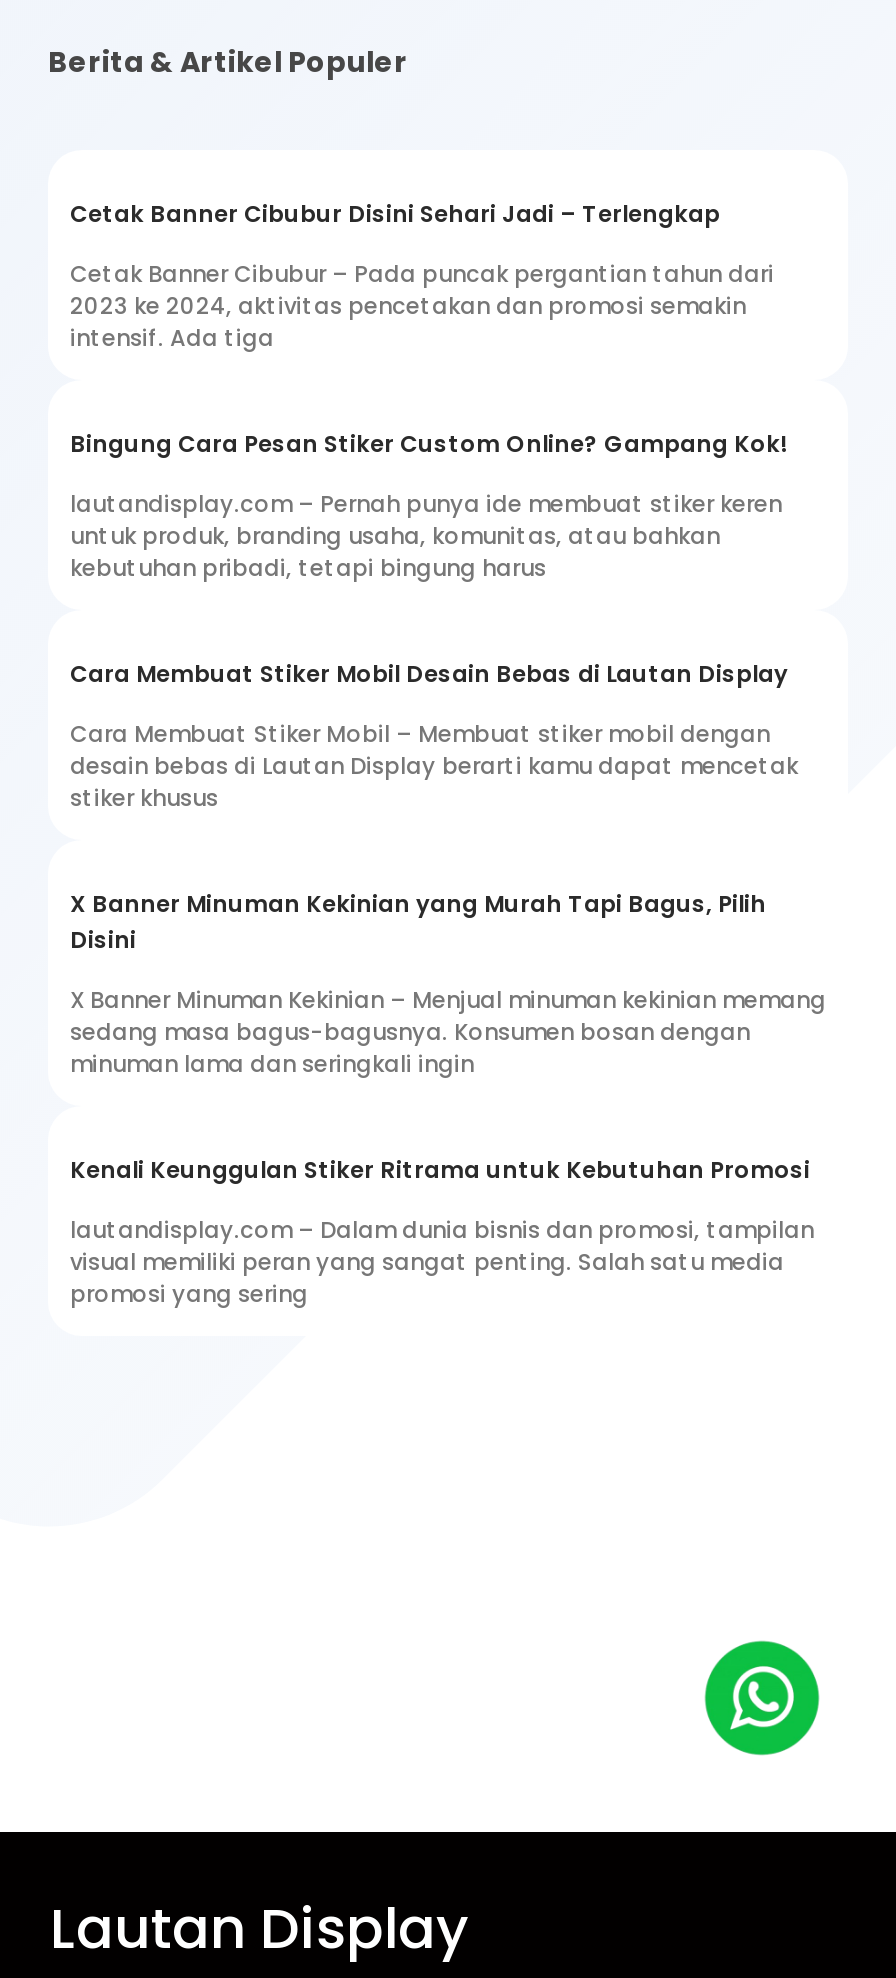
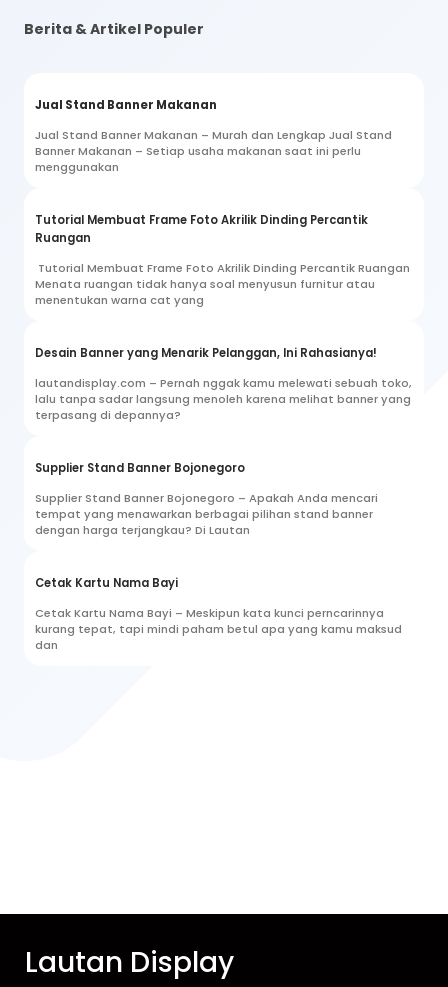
[70,198,726,230] Cetak Banner Cibubur Disini Sehari Jadi – Terlengkap -> [35,97,217,113] Jual Stand Banner Makanan
[70,258,774,354] Cetak Banner Cibubur – Pada puncak pergantian tahun dari | 2023 ke 2024, aktivitas pencetakan dan promosi semakin | intensif. Ada tiga -> [35,127,392,175] Jual Stand Banner Makanan – Murah dan Lengkap Jual Stand | Banner Makanan – Setiap usaha makanan saat ini perlu | menggunakan
[70,428,788,460] Bingung Cara Pesan Stiker Custom Online? Gampang Kok! -> [35,212,368,246] Tutorial Membuat Frame Foto Akrilik Dinding Percantik | Ruangan
[70,488,782,584] lautandisplay.com – Pernah punya ide membuat stiker keren | untuk produk, branding usaha, komunitas, atau bahkan | kebutuhan pribadi, tetapi bingung harus -> [35,260,410,308] Tutorial Membuat Frame Foto Akrilik Dinding Percantik Ruangan | Menata ruangan tidak hanya soal menyusun furnitur atau | menentukan warna cat yang
[70,658,794,690] Cara Membuat Stiker Mobil Desain Bebas di Lautan Display -> [35,345,380,361] Desain Banner yang Menarik Pelanggan, Ini Rahasianya!
[70,718,798,814] Cara Membuat Stiker Mobil – Membuat stiker mobil dengan | desain bebas di Lautan Display berarti kamu dapat mencetak | stiker khusus -> [35,375,412,423] lautandisplay.com – Pernah nggak kamu melewati sebuah toko, | lalu tanpa sadar langsung menoleh karena melihat banner yang | terpasang di depannya?
[70,888,766,956] X Banner Minuman Kekinian yang Murah Tapi Bagus, Pilih | Disini -> [35,460,245,476] Supplier Stand Banner Bojonegoro
[70,984,826,1080] X Banner Minuman Kekinian – Menjual minuman kekinian memang | sedang masa bagus-bagusnya. Konsumen bosan dengan | minuman lama dan seringkali ingin -> [35,490,378,538] Supplier Stand Banner Bojonegoro – Apakah Anda mencari | tempat yang menawarkan berbagai pilihan stand banner | dengan harga terjangkau? Di Lautan
[70,1154,810,1186] Kenali Keunggulan Stiker Ritrama untuk Kebutuhan Promosi -> [35,575,178,591] Cetak Kartu Nama Bayi
[70,1214,814,1310] lautandisplay.com – Dalam dunia bisnis dan promosi, tampilan | visual memiliki peran yang sangat penting. Salah satu media | promosi yang sering -> [35,605,402,653] Cetak Kartu Nama Bayi – Meskipun kata kunci perncarinnya | kurang tepat, tapi mindi paham betul apa yang kamu maksud | dan
[702,1638,822,1758] [image] -> none

